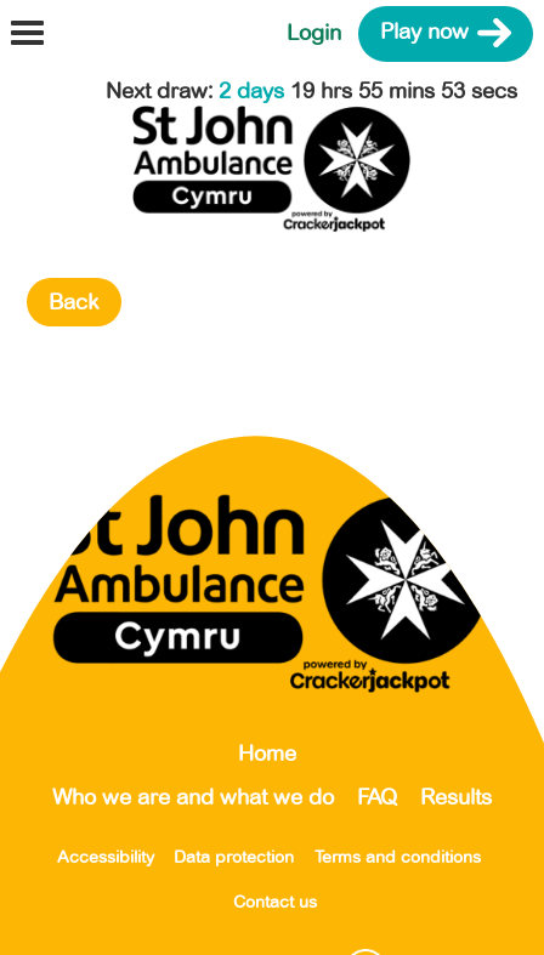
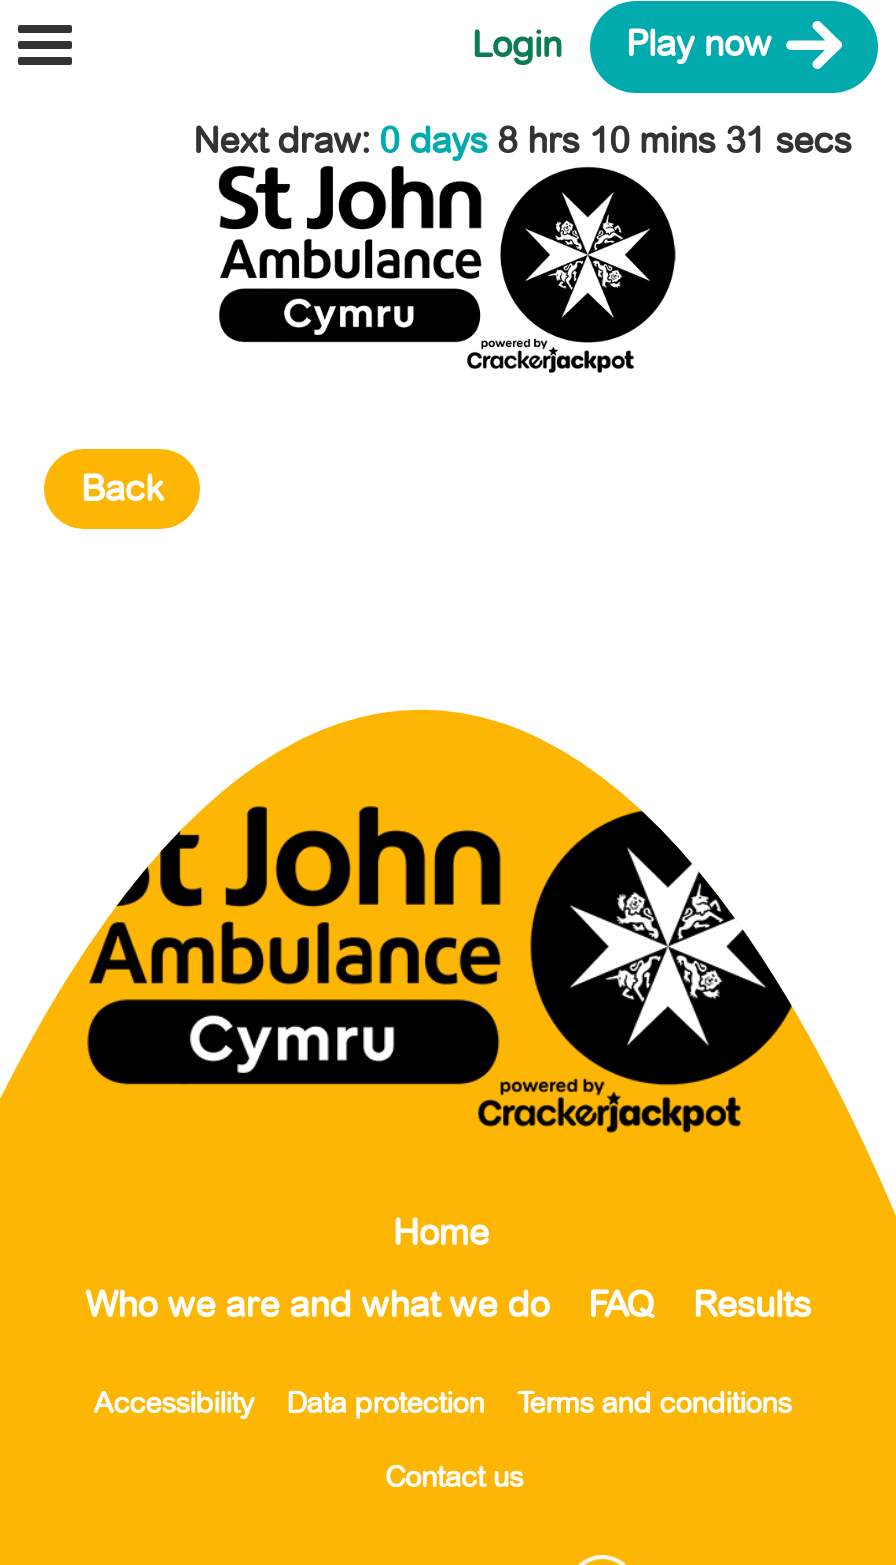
[105,77,517,104] Next draw: 2 days 19 hrs 55 mins 53 secs -> [193,119,851,163] Next draw: 0 days 8 hrs 10 mins 31 secs

